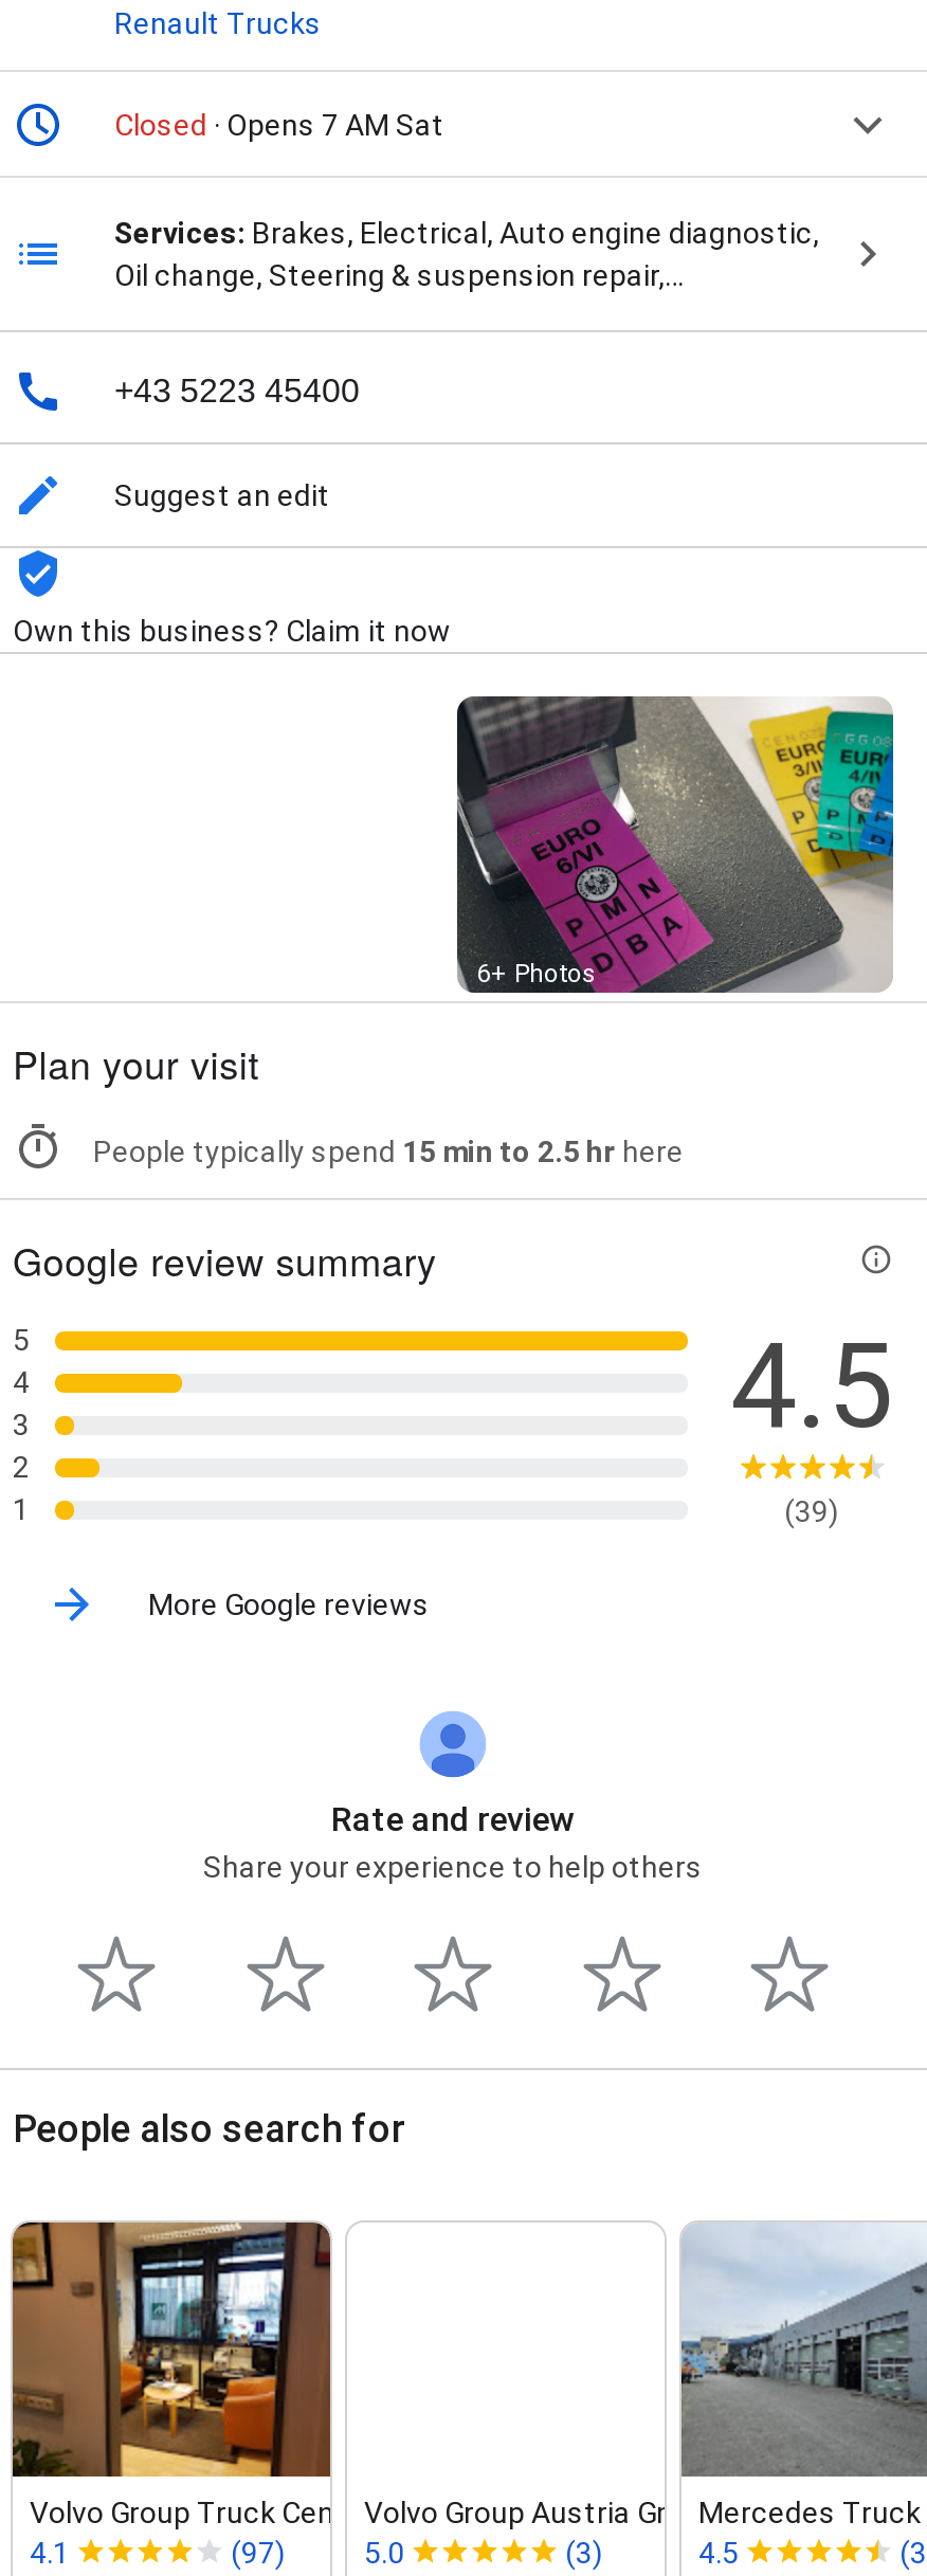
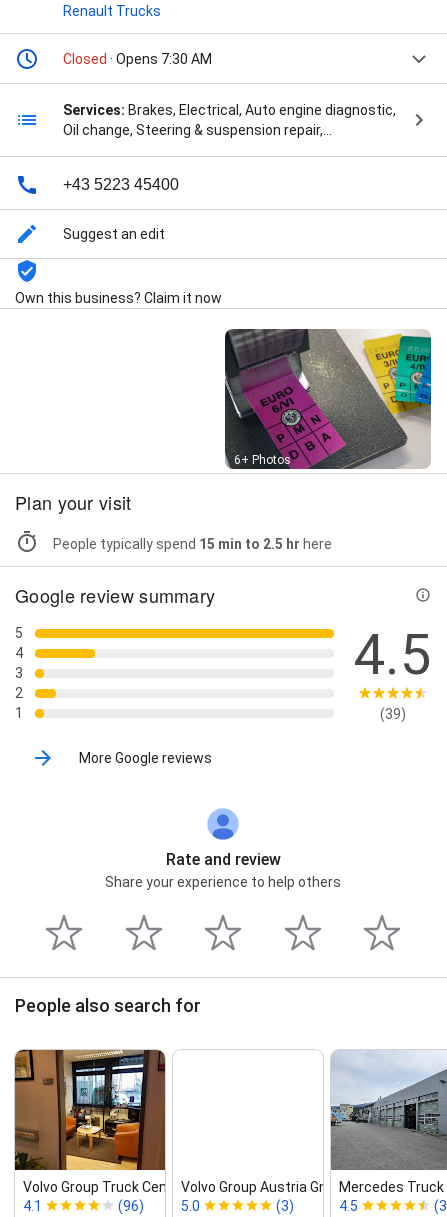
[114,108,444,142] Closed · Opens 7 AM Sat -> [63,51,212,67] Closed · Opens 7:30 AM
[231,2535,286,2569] (97) -> [118,1198,144,1214] (96)

